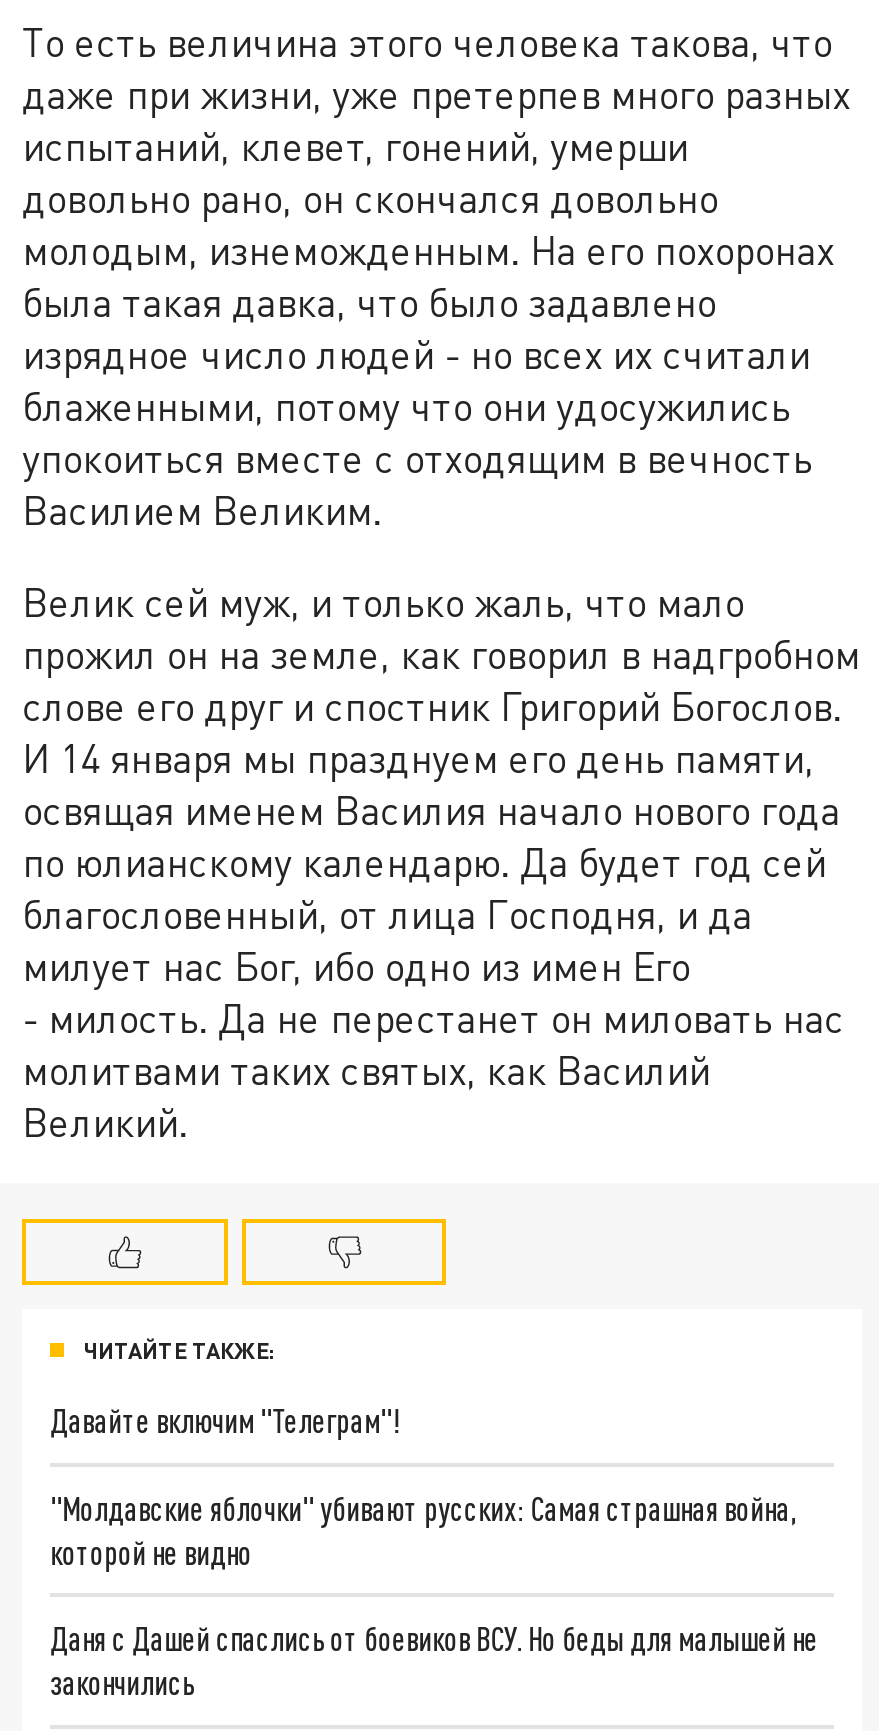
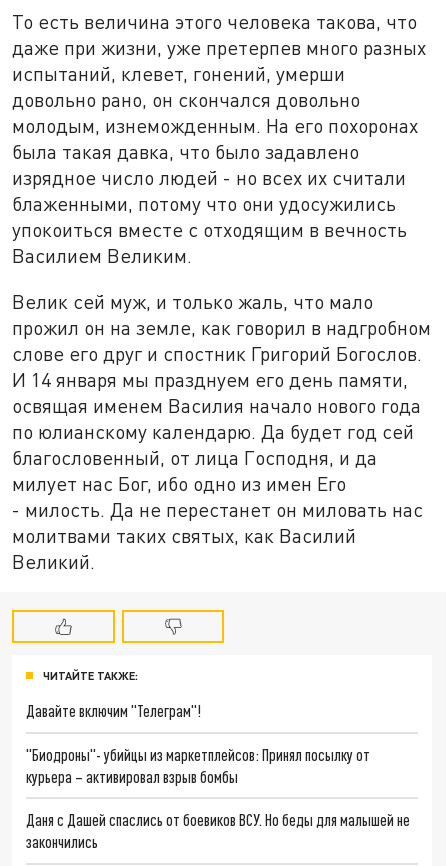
[50,1488,796,1570] "Молдавские яблочки" убивают русских: Самая страшная война, | которой не видно -> [26,745,370,786] "Биодроны"- убийцы из маркетплейсов: Принял посылку от | курьера – активировал взрыв бомбы

